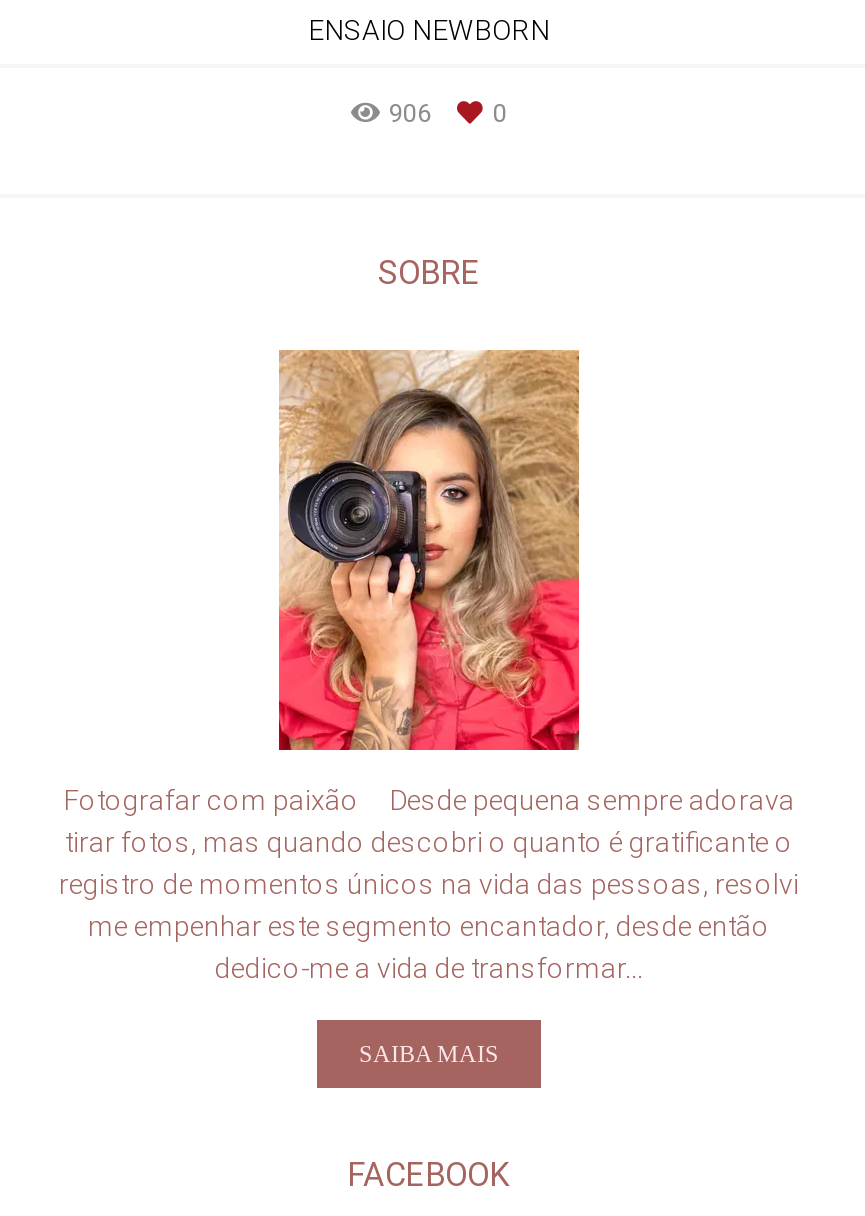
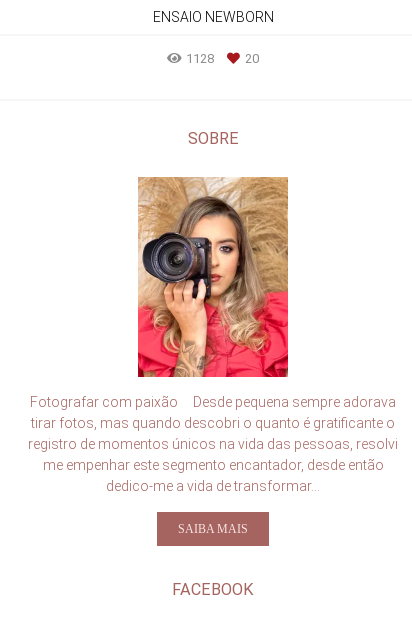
[389,97,431,127] 906 -> [186,51,214,66] 1128
[493,97,507,127] 0 -> [245,51,259,66] 20

